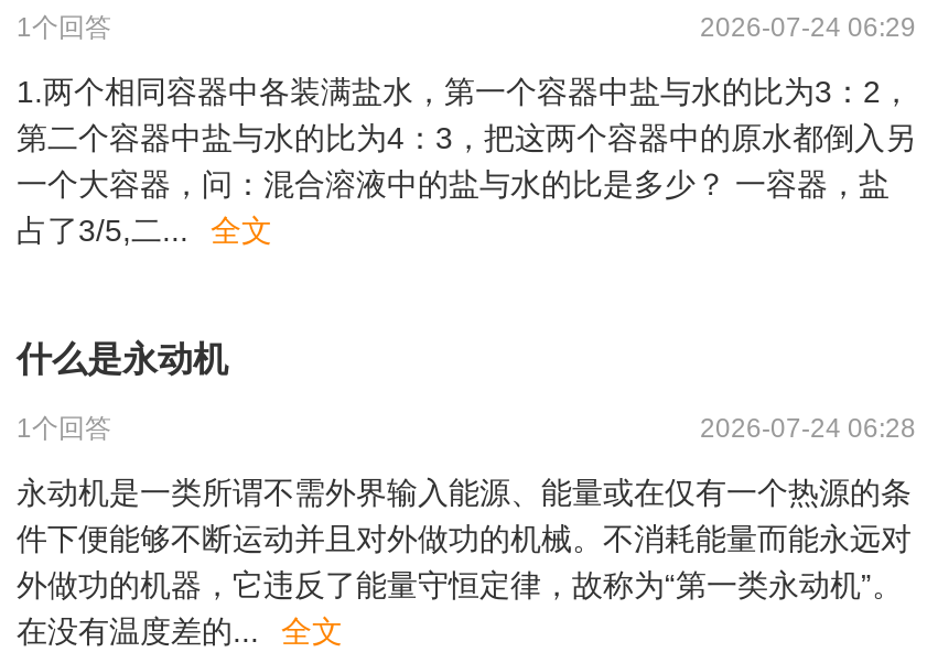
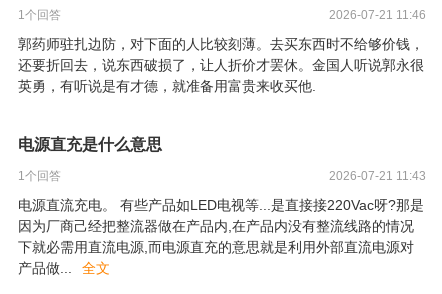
[700,12,916,43] 2026-07-24 06:29 -> [329,8,426,22] 2026-07-21 11:46
[17,74,916,248] 1.两个相同容器中各装满盐水，第一个容器中盐与水的比为3：2， | 第二个容器中盐与水的比为4：3，把这两个容器中的原水都倒入另 | 一个大容器，问：混合溶液中的盐与水的比是多少？ 一容器，盐 | 占了3/5,二... | 全文 -> [18,36,424,94] 郭药师驻扎边防，对下面的人比较刻薄。去买东西时不给够价钱， | 还要折回去，说东西破损了，让人折价才罢休。金国人听说郭永很 | 英勇，有听说是有才德，就准备用富贵来收买他.
[17,340,228,378] 什么是永动机 -> [18,136,162,153] 电源直充是什么意思
[700,413,916,444] 2026-07-24 06:28 -> [329,169,426,183] 2026-07-21 11:43
[17,475,912,649] 永动机是一类所谓不需外界输入能源、能量或在仅有一个热源的条 | 件下便能够不断运动并且对外做功的机械。不消耗能量而能永远对 | 外做功的机器，它违反了能量守恒定律，故称为“第一类永动机”。 | 在没有温度差的... -> [18,197,424,276] 电源直流充电。 有些产品如LED电视等...是直接接220Vac呀?那是 | 因为厂商己经把整流器做在产品内,在产品内没有整流线路的情况 | 下就必需用直流电源,而电源直充的意思就是利用外部直流电源对 | 产品做...

